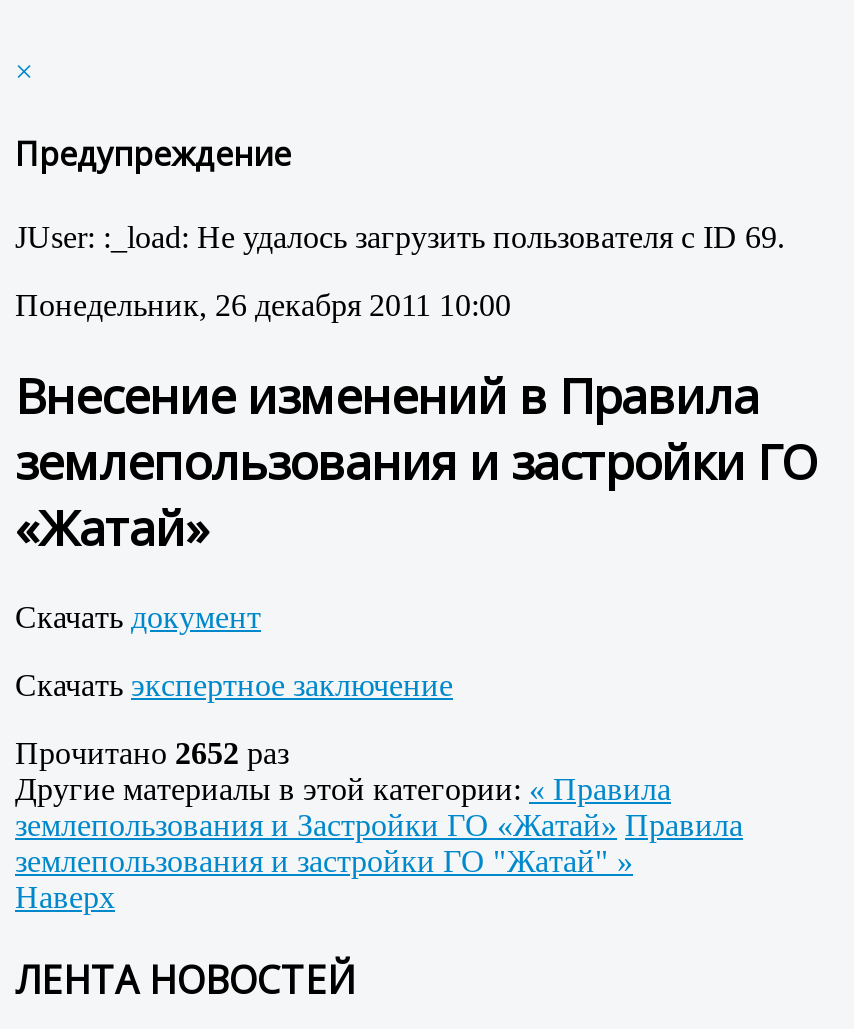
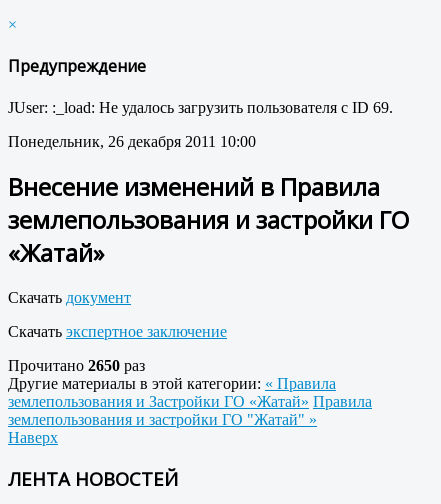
[15,737,289,771] Прочитано 2652 раз -> [8,357,145,374] Прочитано 2650 раз

